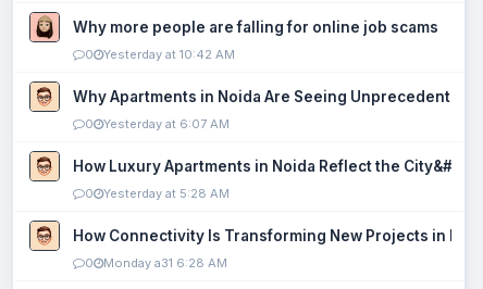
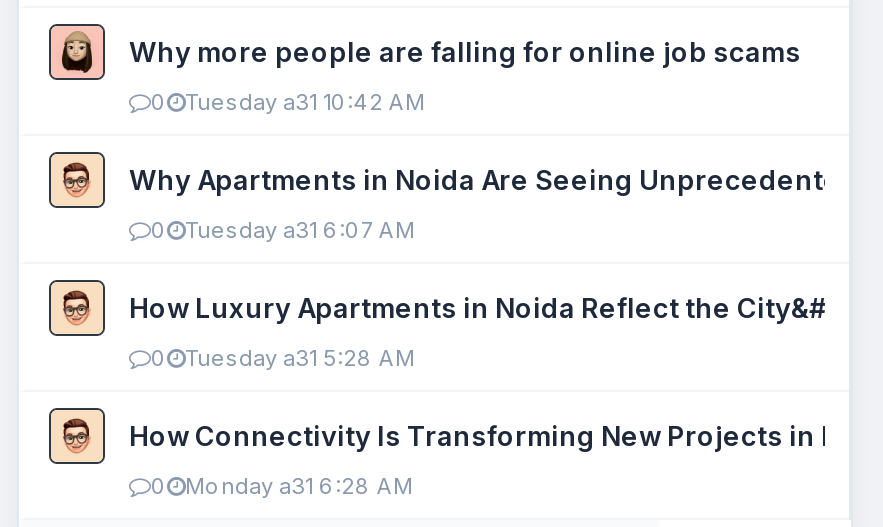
[103,47,235,62] Yesterday at 10:42 AM -> [185,88,425,116] Tuesday a31 10:42 AM
[103,116,230,131] Yesterday at 6:07 AM -> [185,216,415,244] Tuesday a31 6:07 AM
[103,186,230,201] Yesterday at 5:28 AM -> [185,344,415,372] Tuesday a31 5:28 AM

